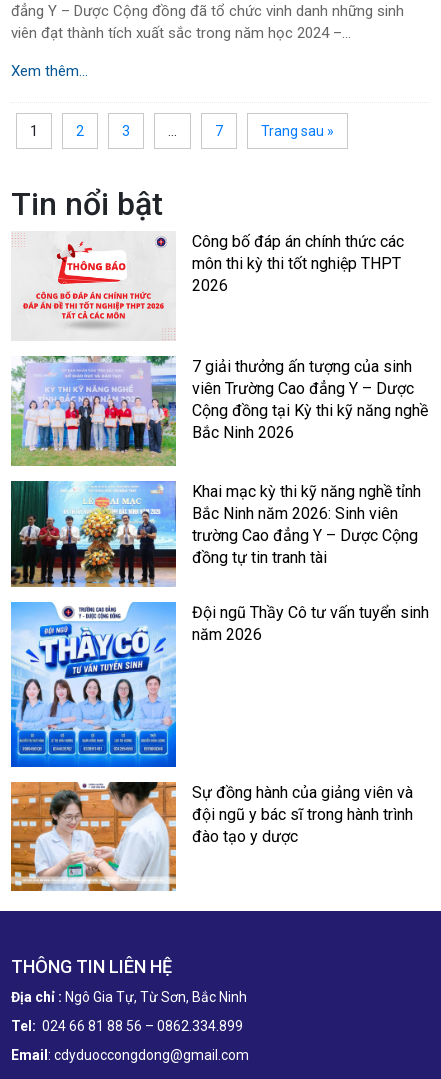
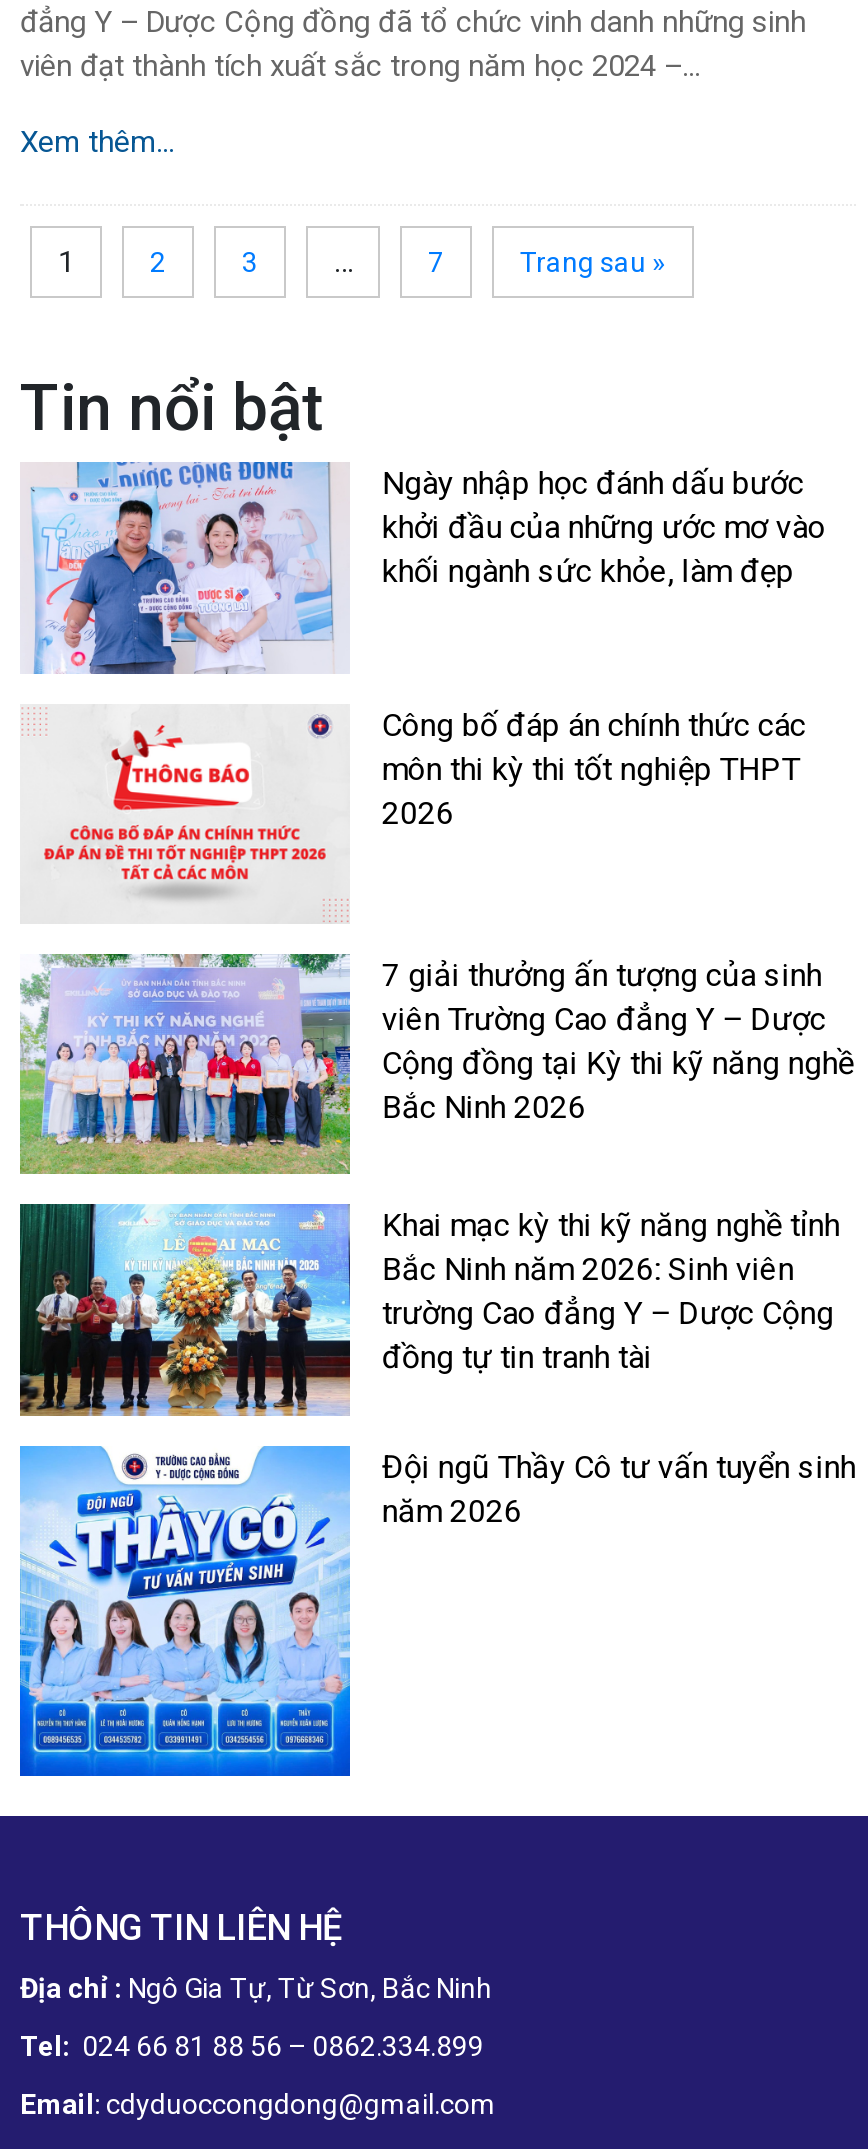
none -> [30,460,826,676] [image] | Ngày nhập học đánh dấu bước | khởi đầu của những ước mơ vào | khối ngành sức khỏe, làm đẹp
moved [27,232,429,644] -> [52,707,856,1531]: [image] | Công bố đáp án chính thức các | môn thi kỳ thi tốt nghiệp THPT | ... | Đội ngũ Thầy Cô tư vấn tuyển sinh | năm 2026
moved [9,602,178,766] -> [16,1446,354,1774]: [image]
[10,781,413,892] [image] | Sự đồng hành của giảng viên và | đội ngũ y bác sĩ trong hành trình | đào tạo y dược -> none

